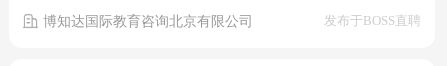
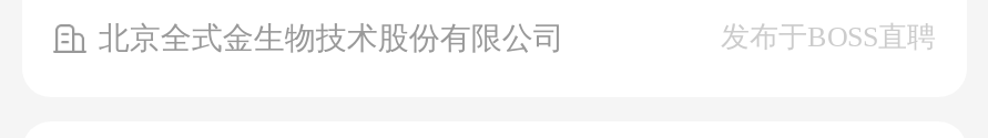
[43,13,253,29] 博知达国际教育咨询北京有限公司 -> [98,21,564,56] 北京全式金生物技术股份有限公司

